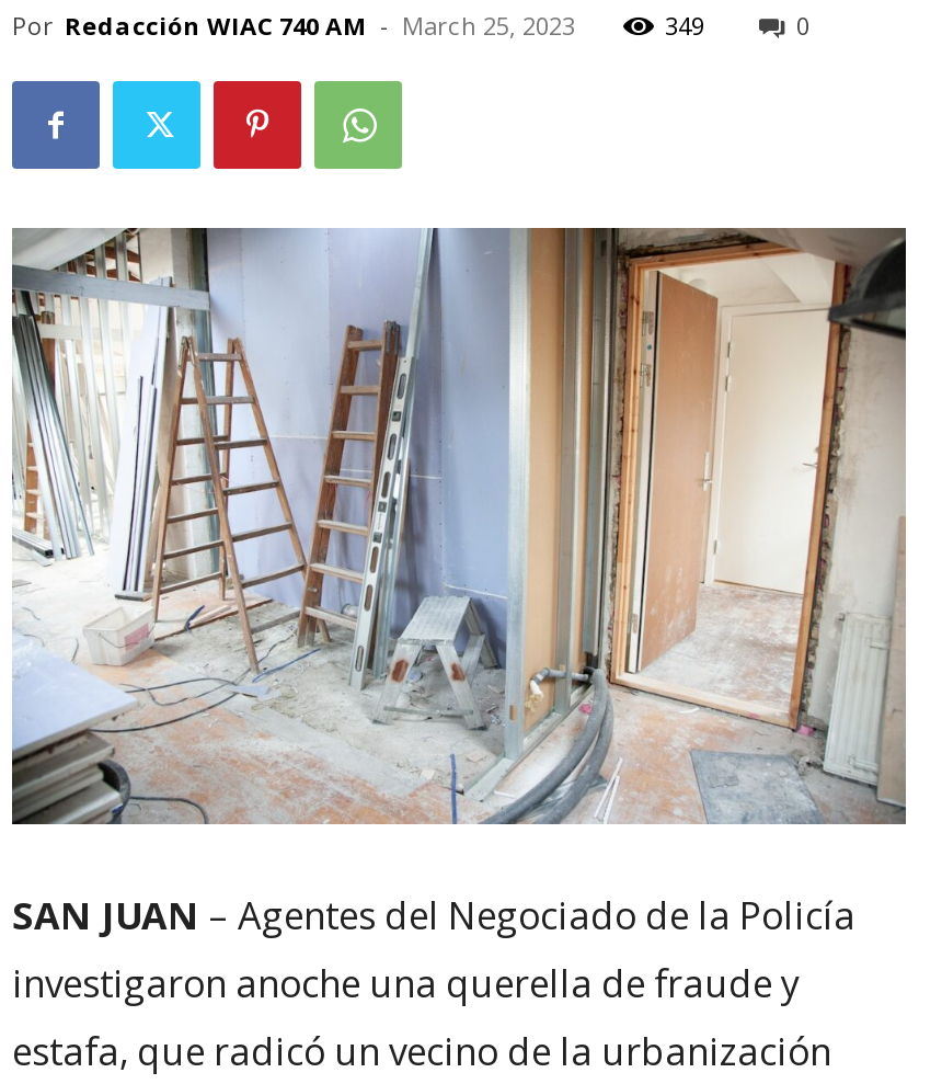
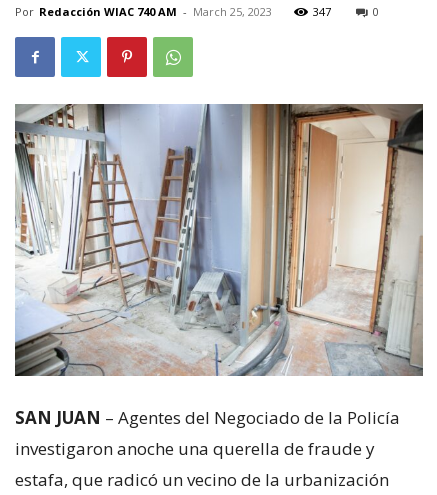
[665,9,704,42] 349 -> [313,4,331,19] 347

